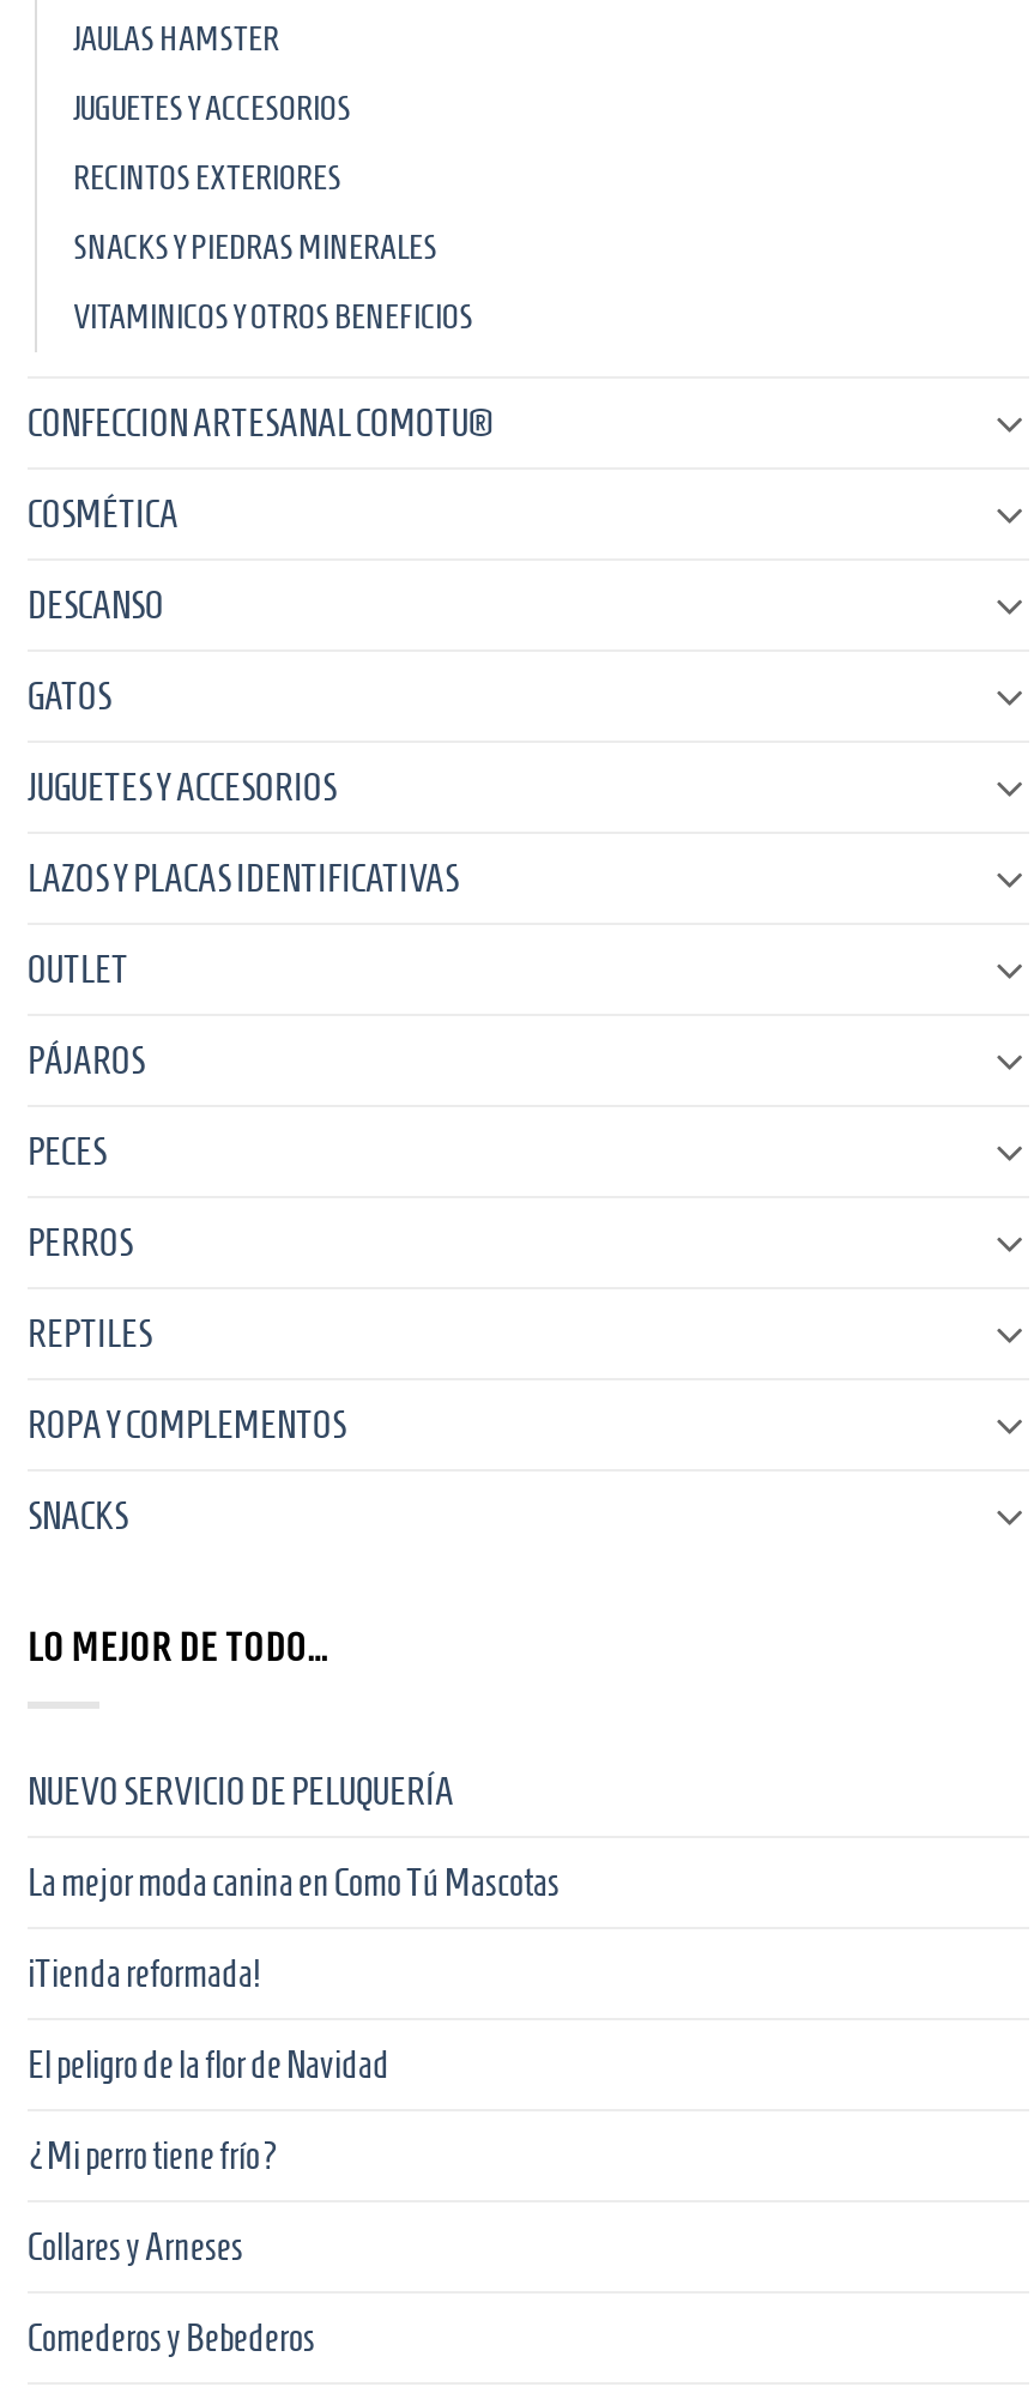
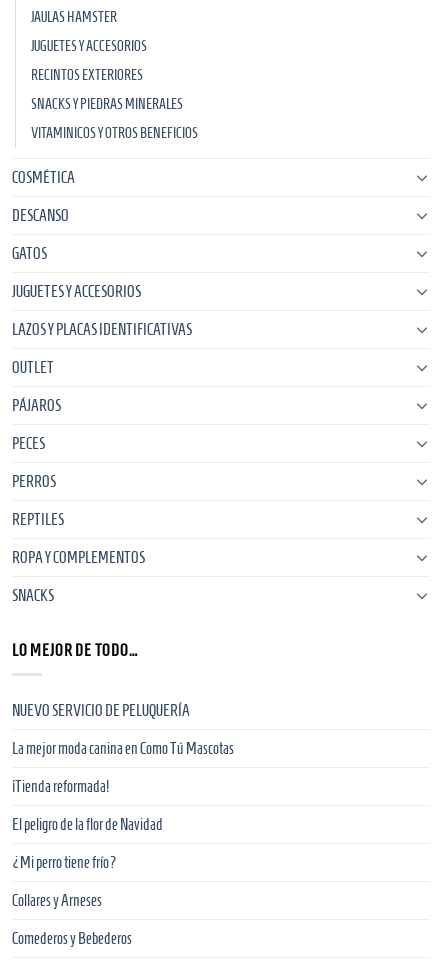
[28,402,492,443] CONFECCION ARTESANAL COMOTU® -> none

